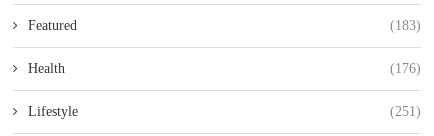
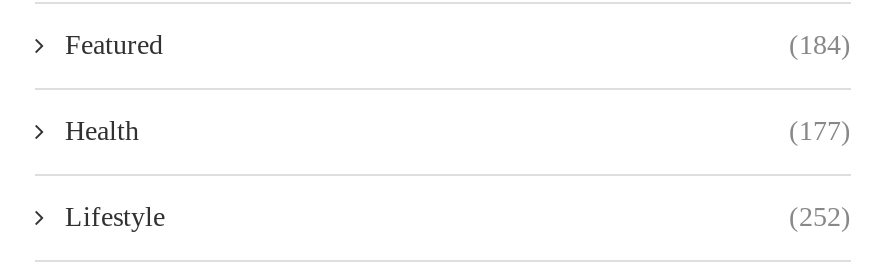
[390,18,421,33] (183) -> [789,30,851,60] (184)
[390,61,421,76] (176) -> [789,116,851,146] (177)
[390,104,421,119] (251) -> [789,202,851,232] (252)

